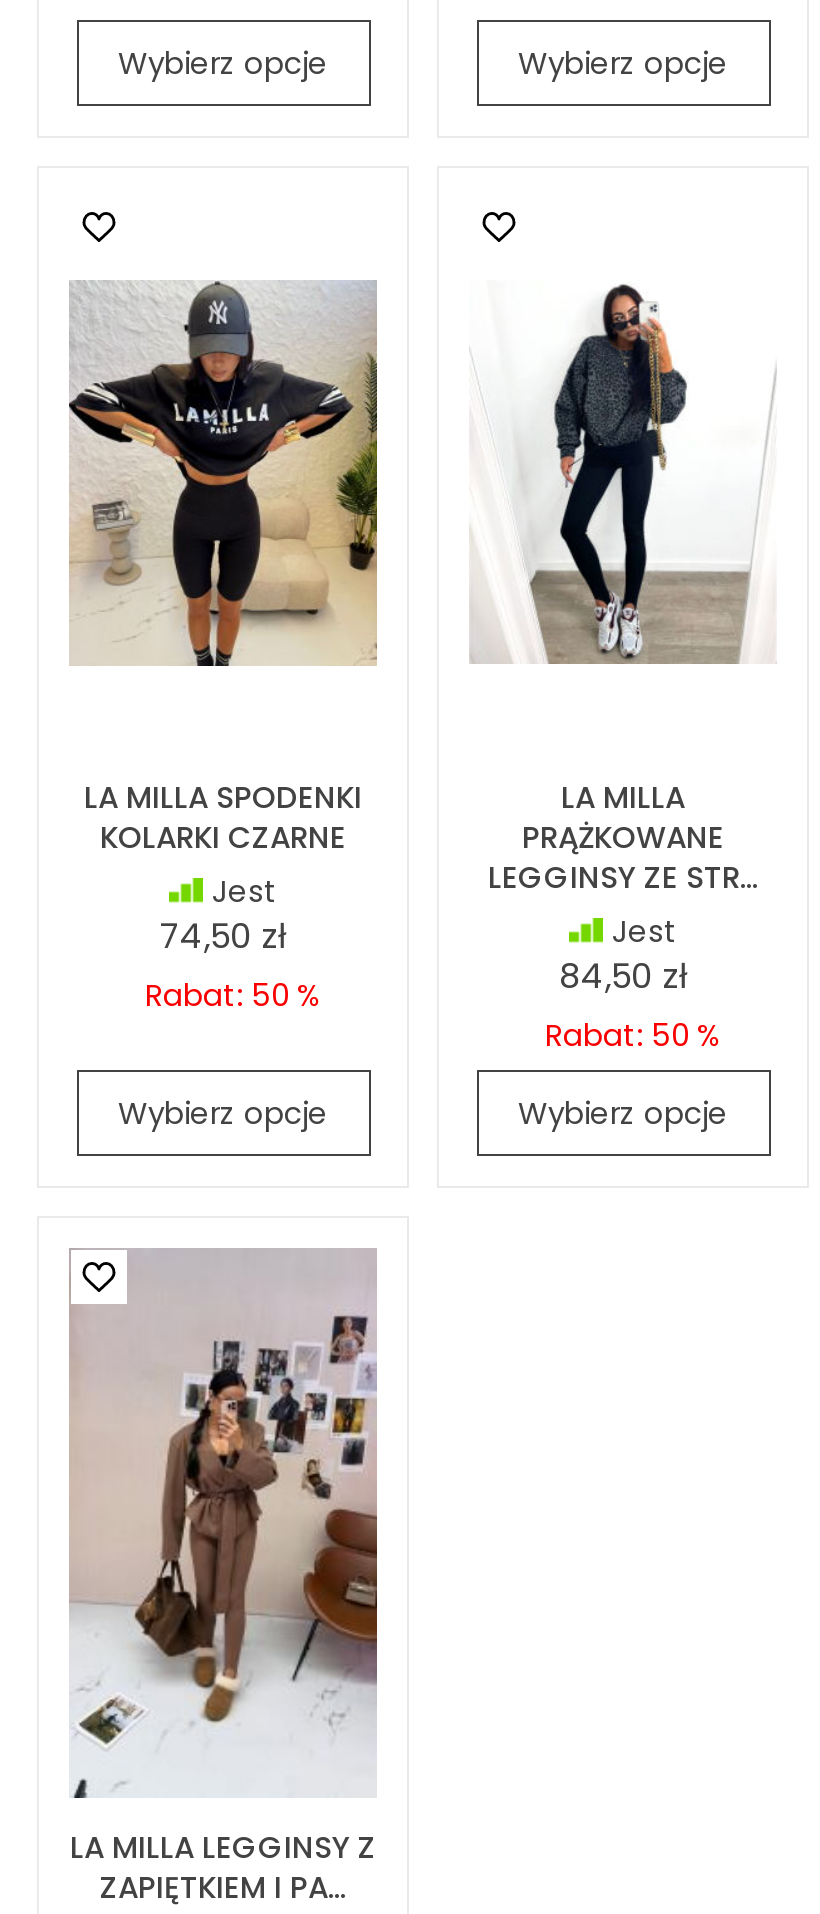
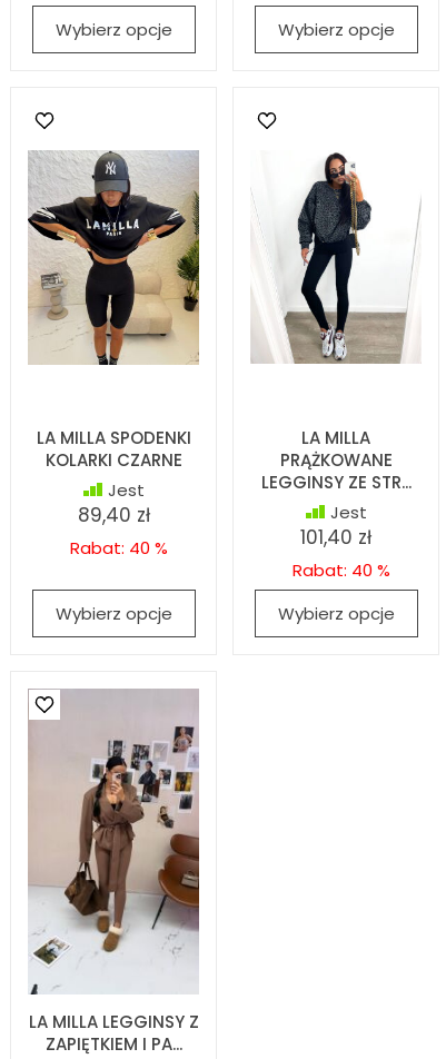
[160,912,286,960] 74,50 zł -> [77,502,150,528] 89,40 zł
[559,952,687,1000] 84,50 zł -> [300,524,371,551] 101,40 zł
[145,974,321,1016] Rabat: 50 % -> [70,536,168,560] Rabat: 40 %
[545,1014,721,1056] Rabat: 50 % -> [293,558,390,582] Rabat: 40 %

